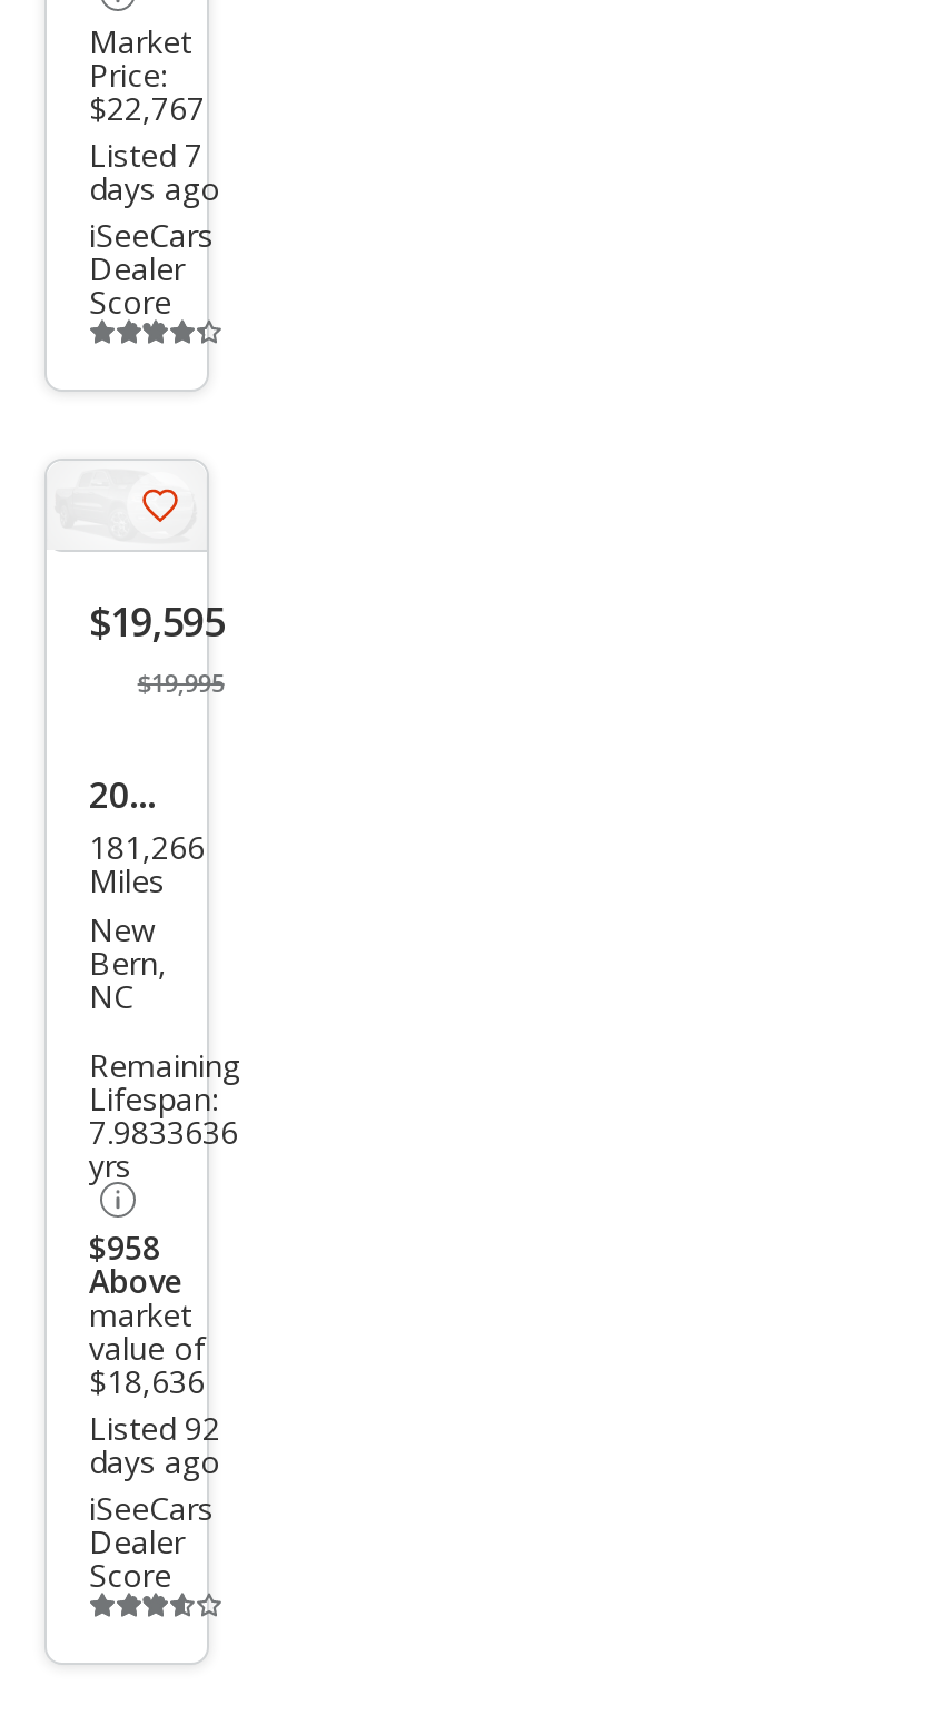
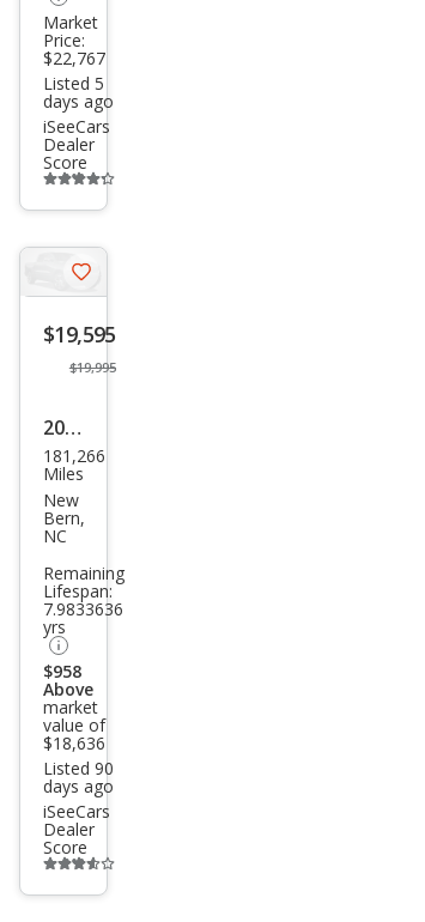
[89,134,202,176] Listed 7 -> [43,72,104,95] Listed 5
[89,1407,220,1449] Listed 92 -> [43,757,114,780] Listed 90

